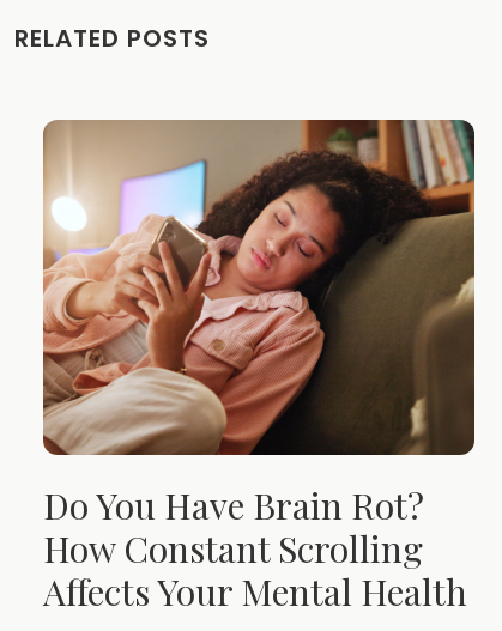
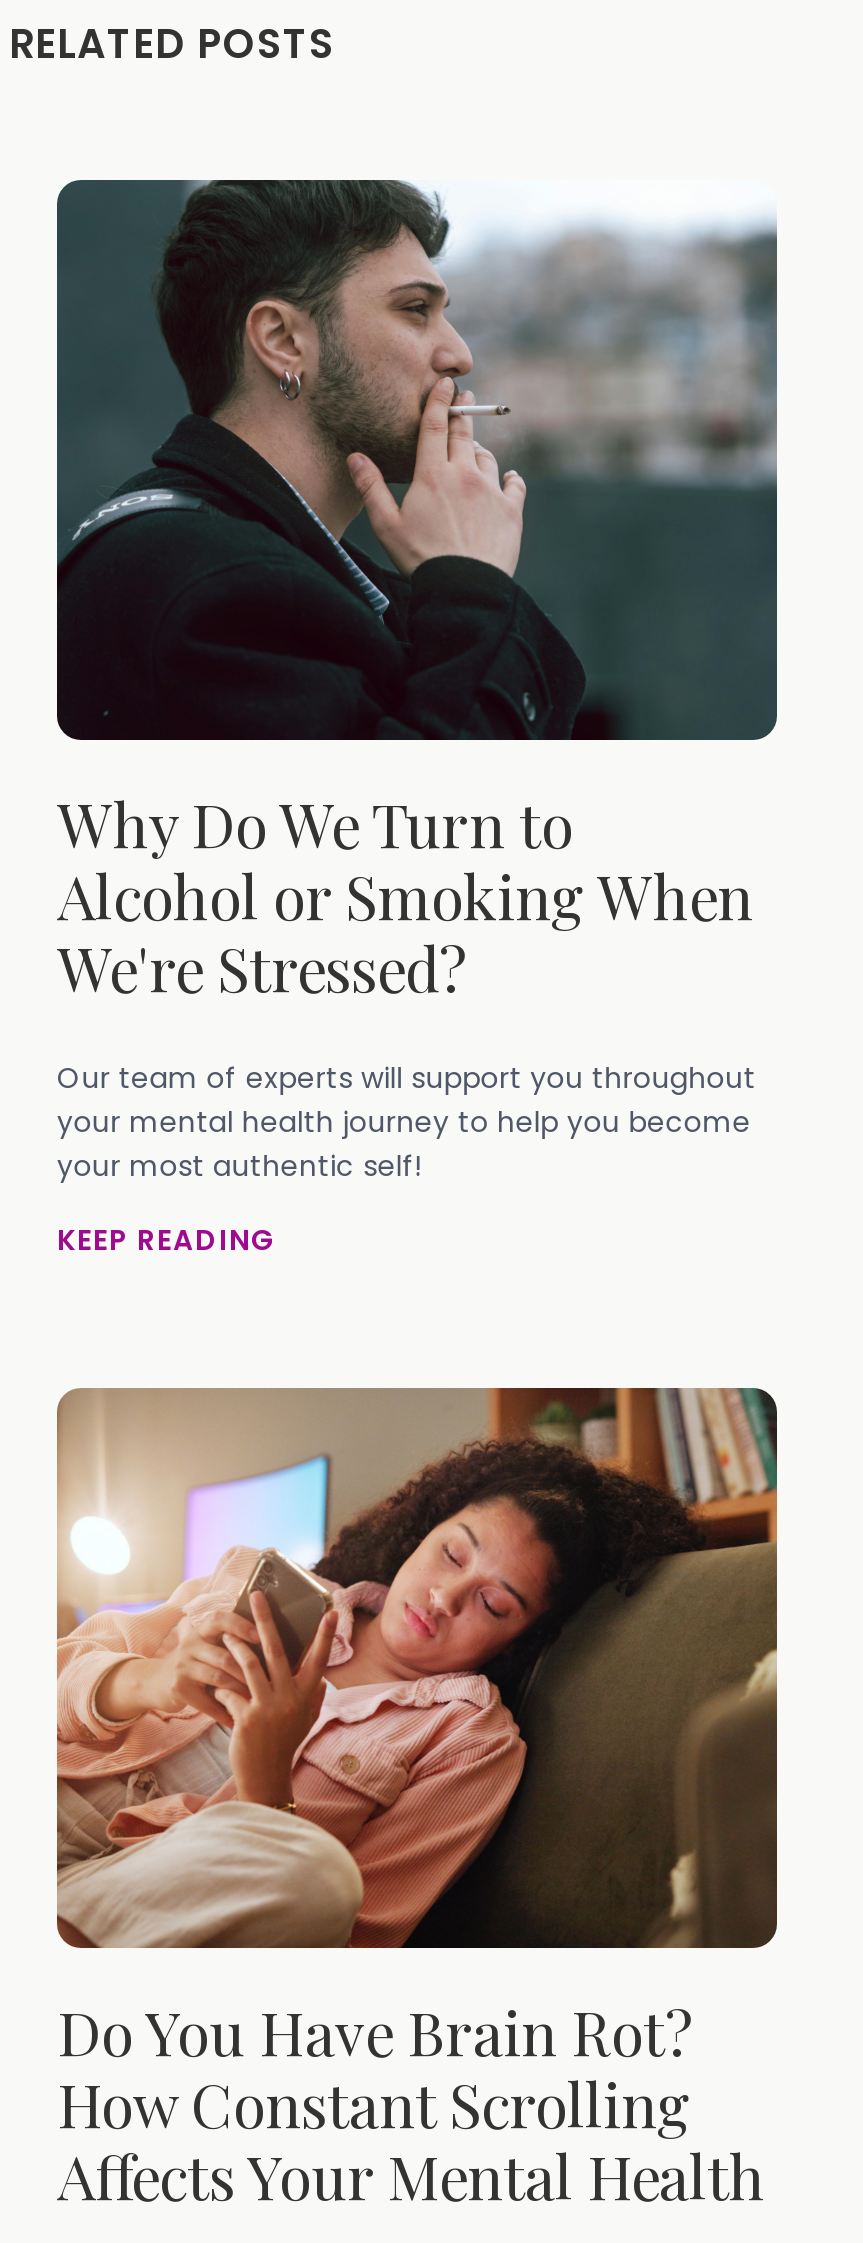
none -> [55,178,779,1260] [image] | Why Do We Turn to | Alcohol or Smoking When | We're Stressed? | Our team of experts will support you throughout | your mental health journey to help you become | your most authentic self! | KEEP READING

